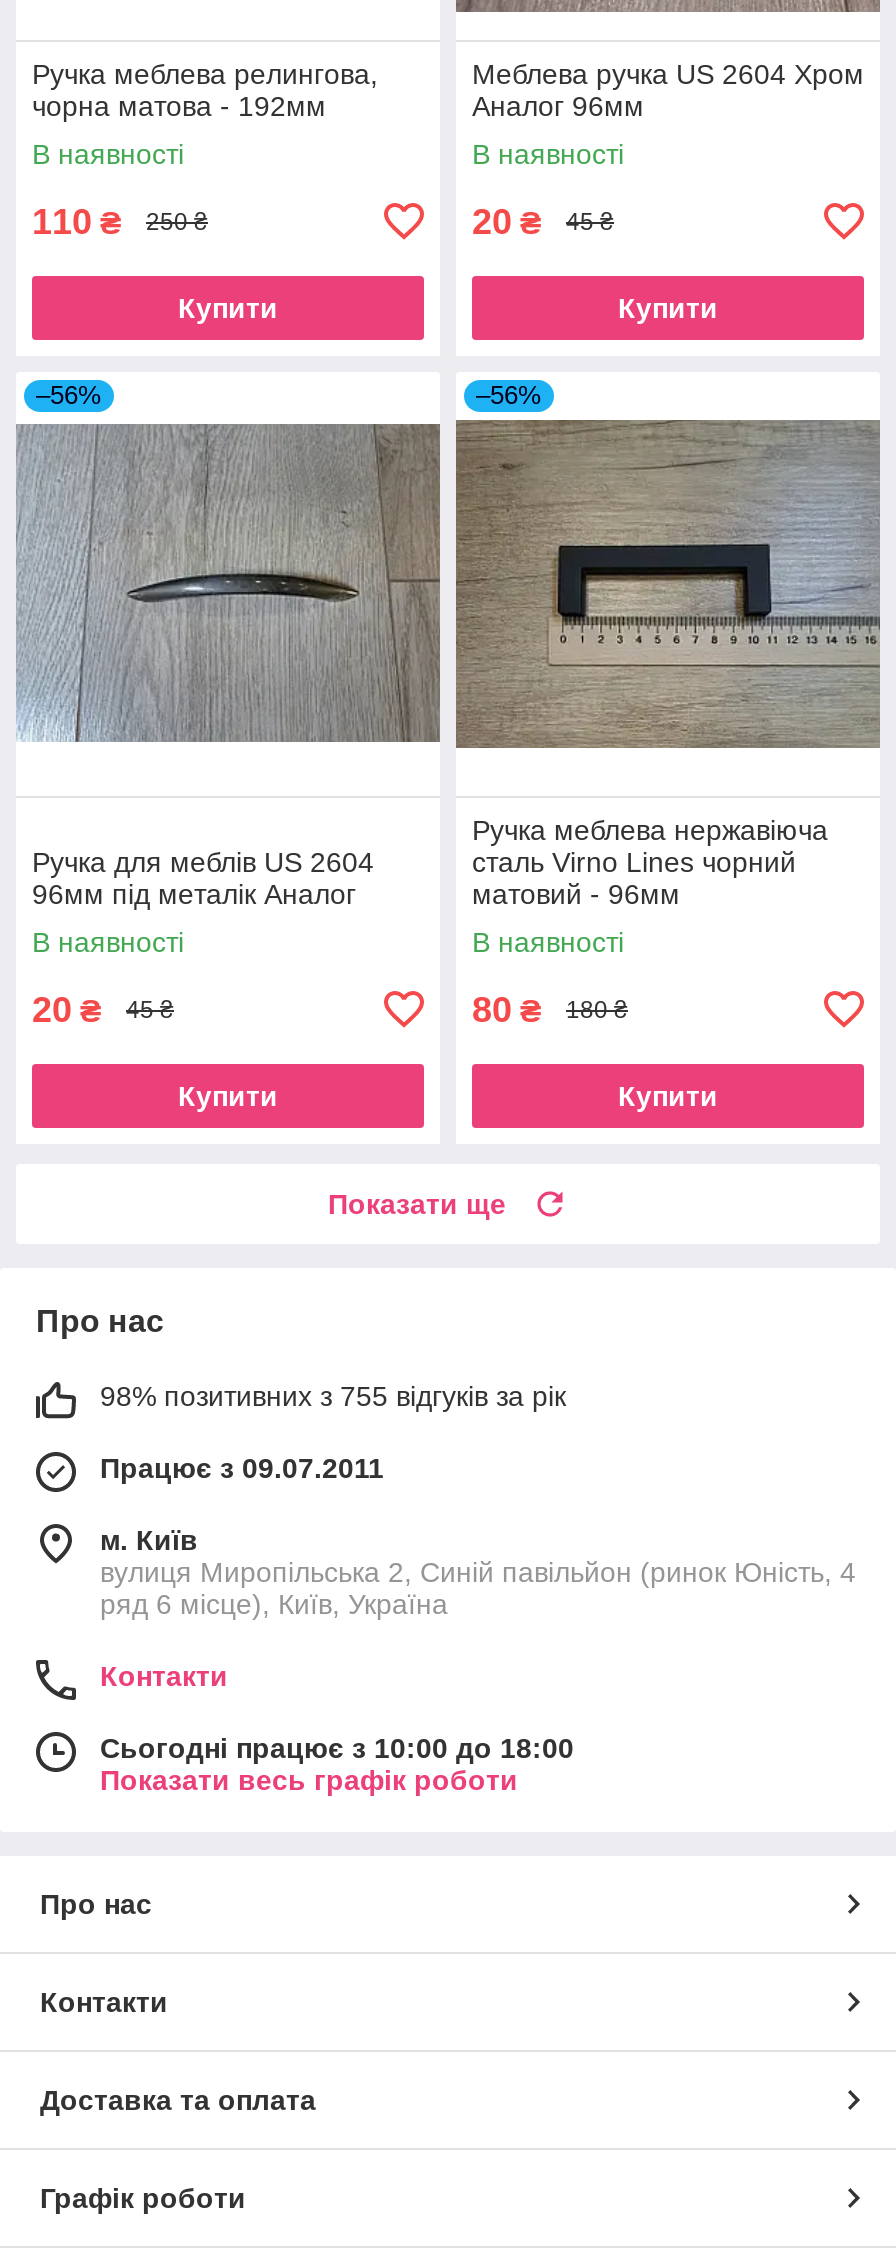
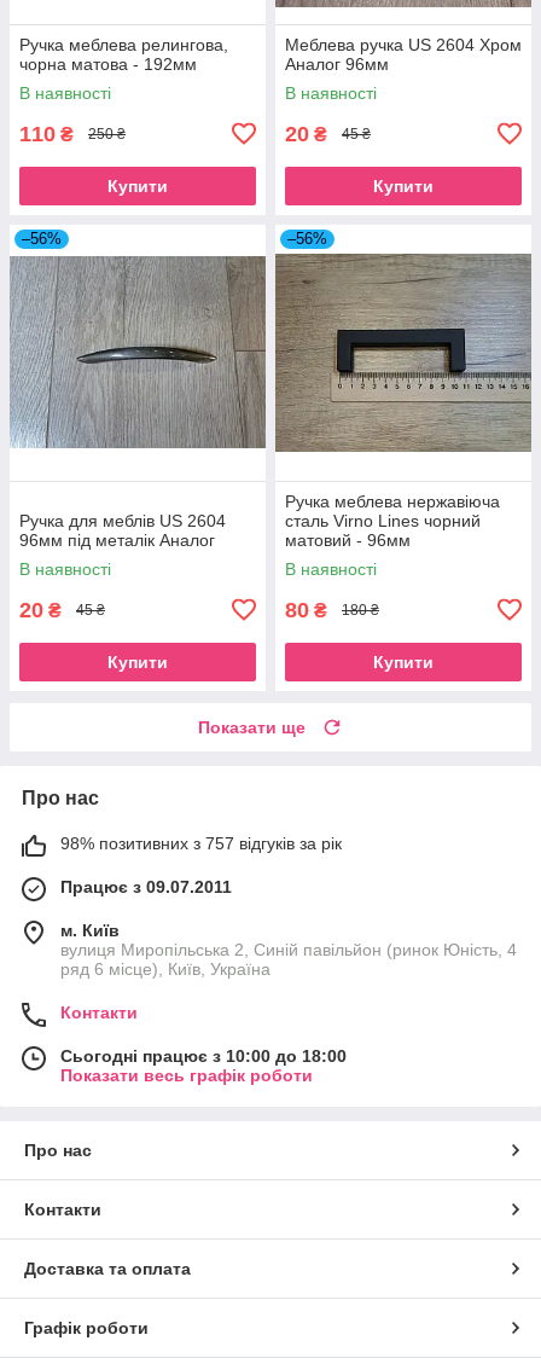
[100,1380,566,1412] 98% позитивних з 755 відгуків за рік -> [60,833,342,853] 98% позитивних з 757 відгуків за рік

